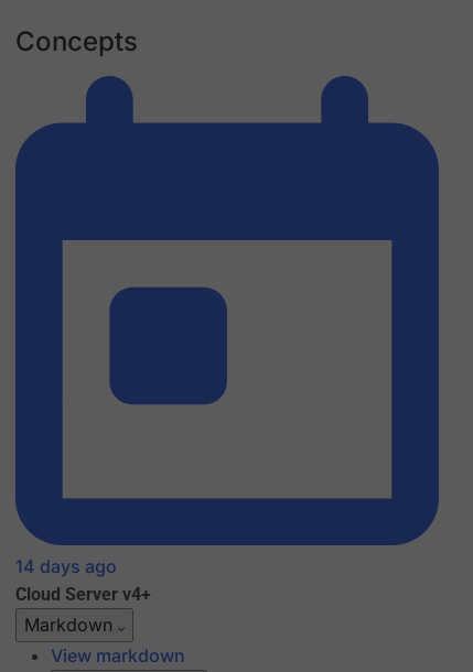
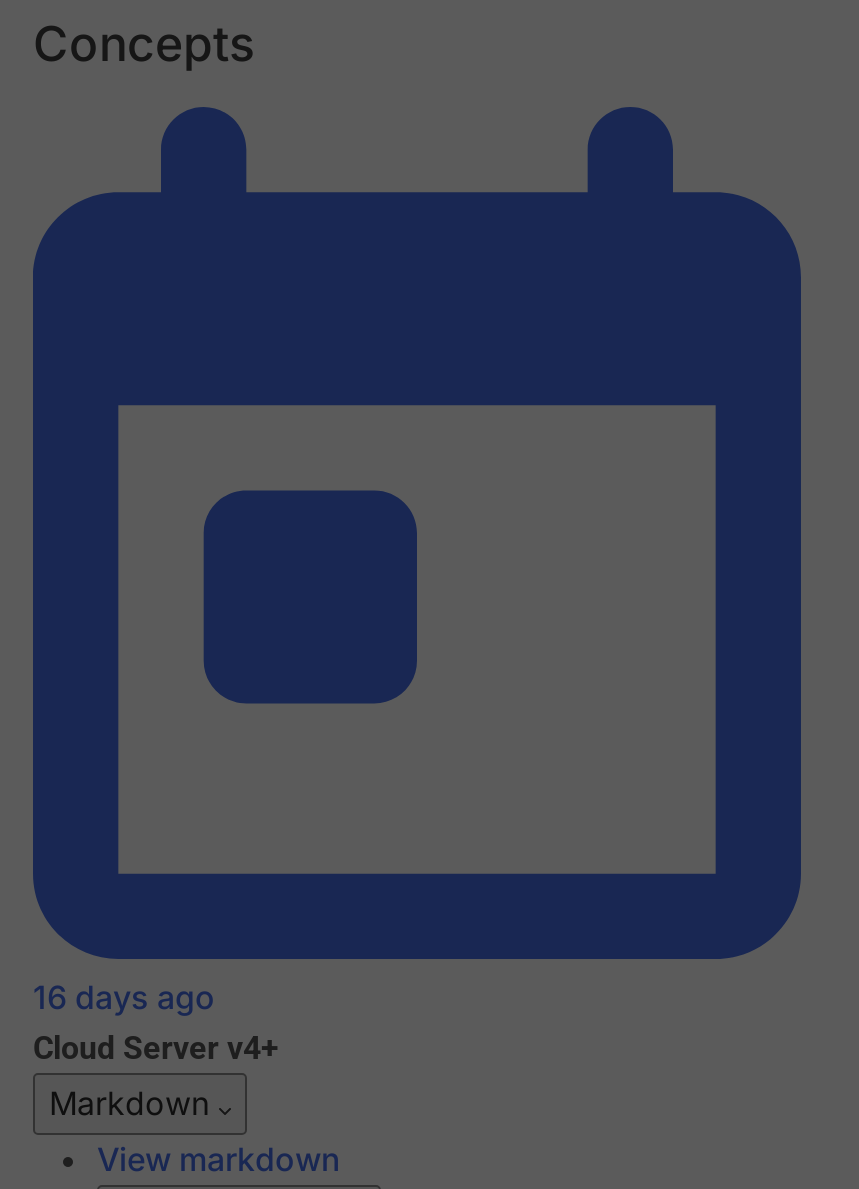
[15,556,117,578] 14 days ago -> [33,978,215,1018] 16 days ago

